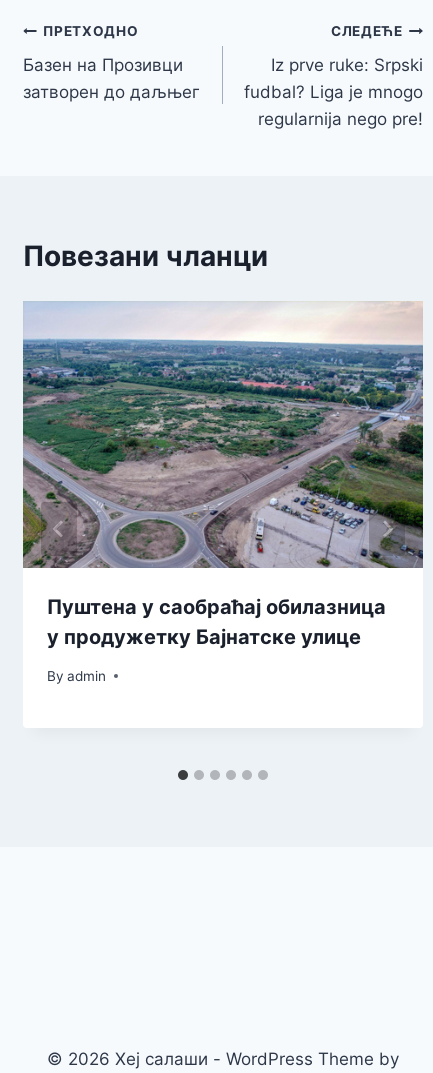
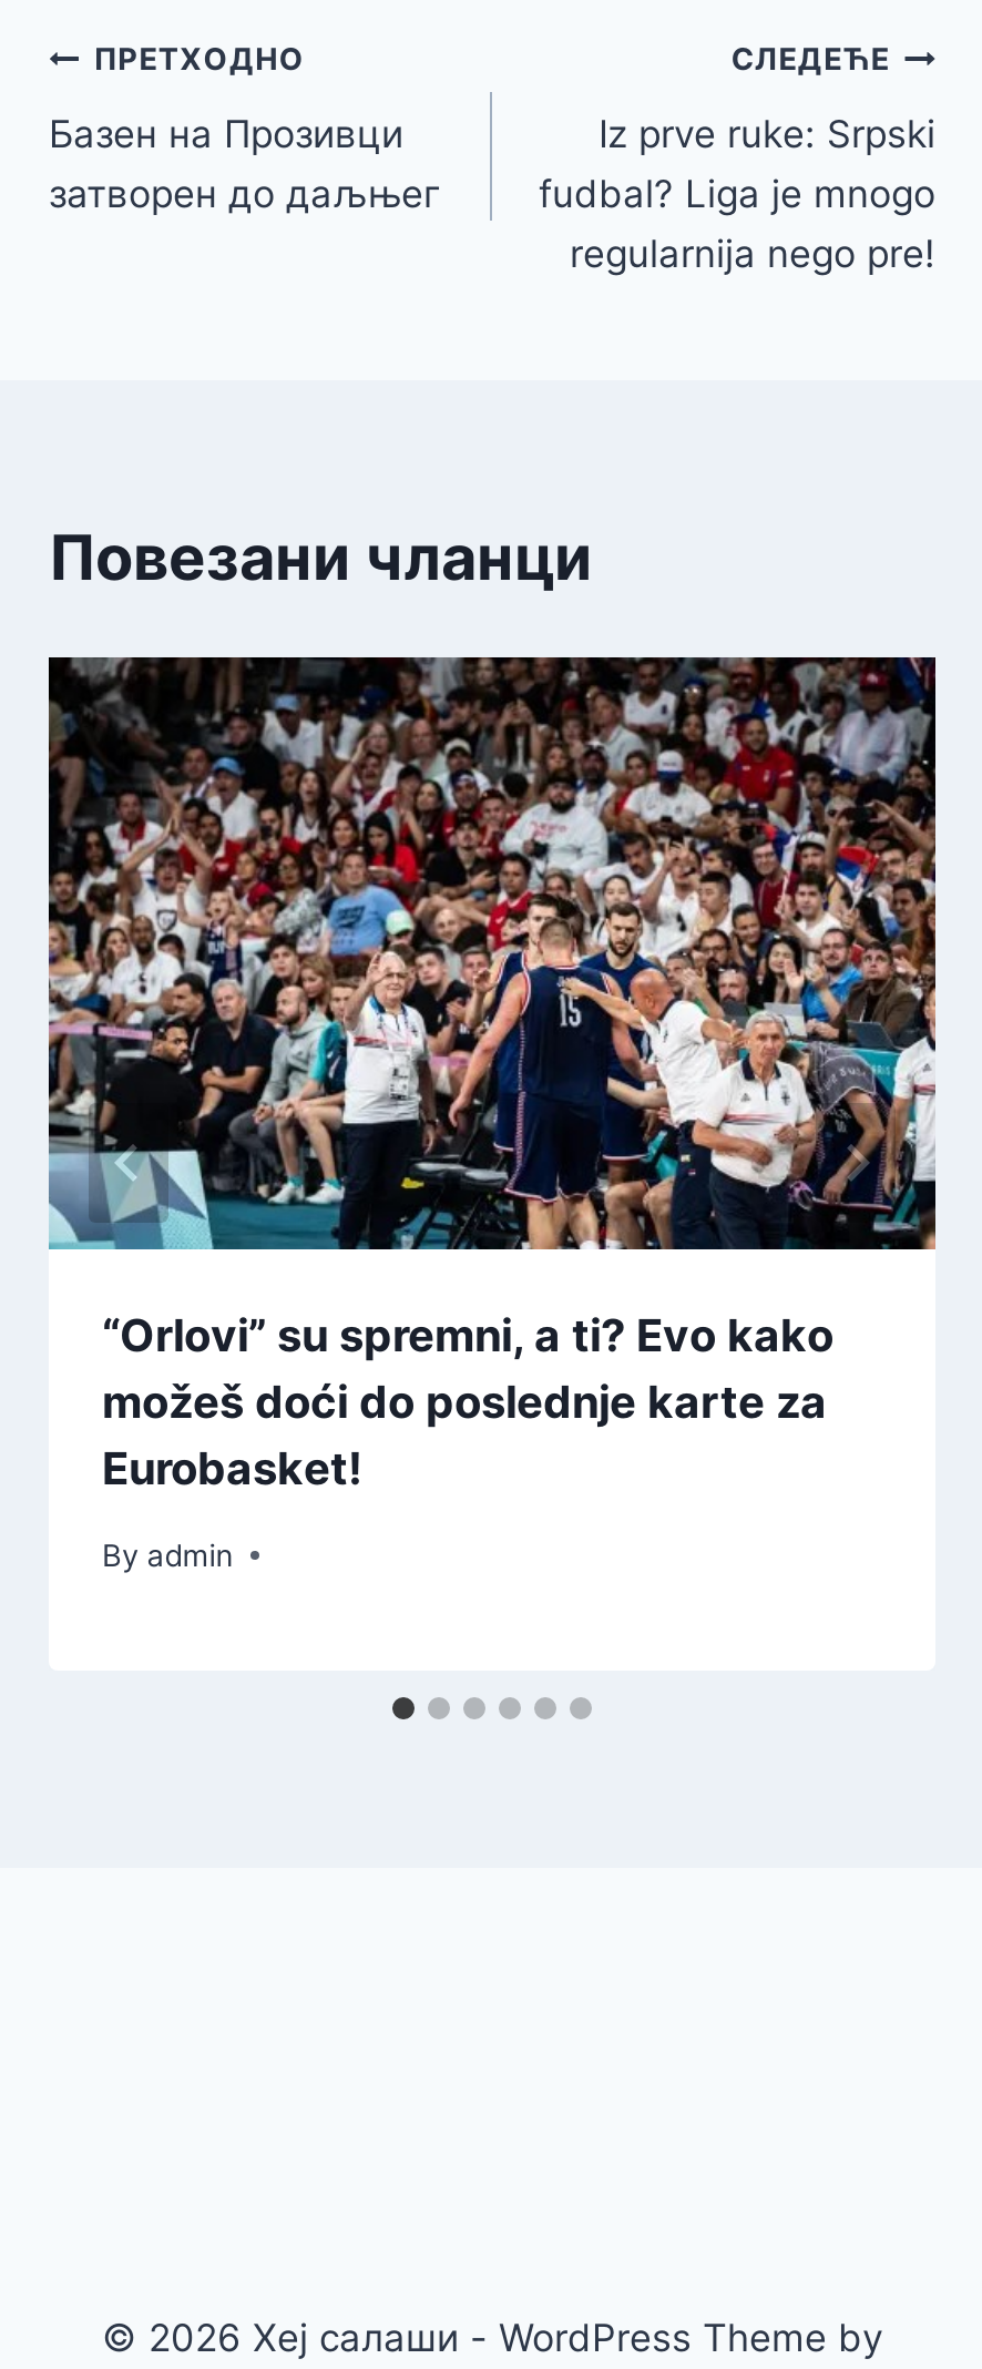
[22,301,424,649] [image] | Пуштена у саобраћај обилазница | у продужетку Бајнатске улице -> [47,655,938,1495] [image] | “Orlovi” su spremni, a ti? Evo kako | možeš doći do poslednje karte za | Eurobasket!
moved [47,668,106,684] -> [102,1537,233,1572]: By admin

